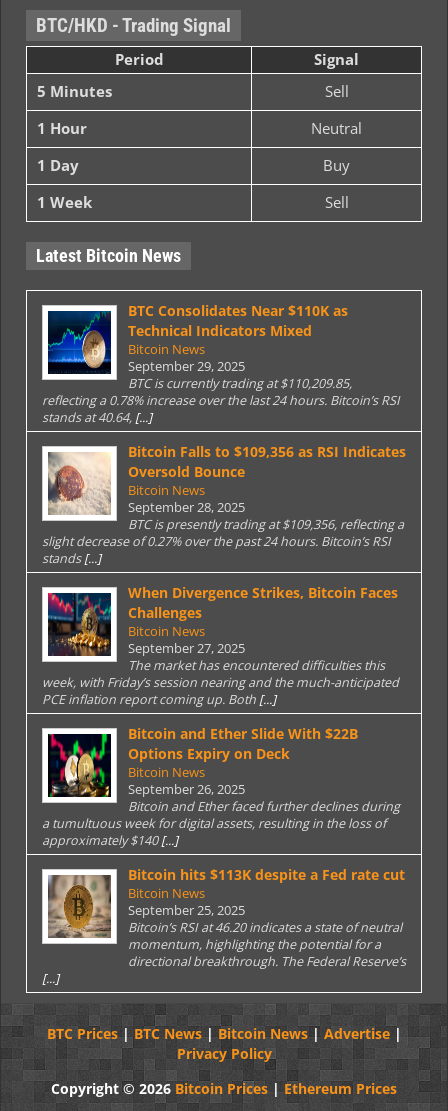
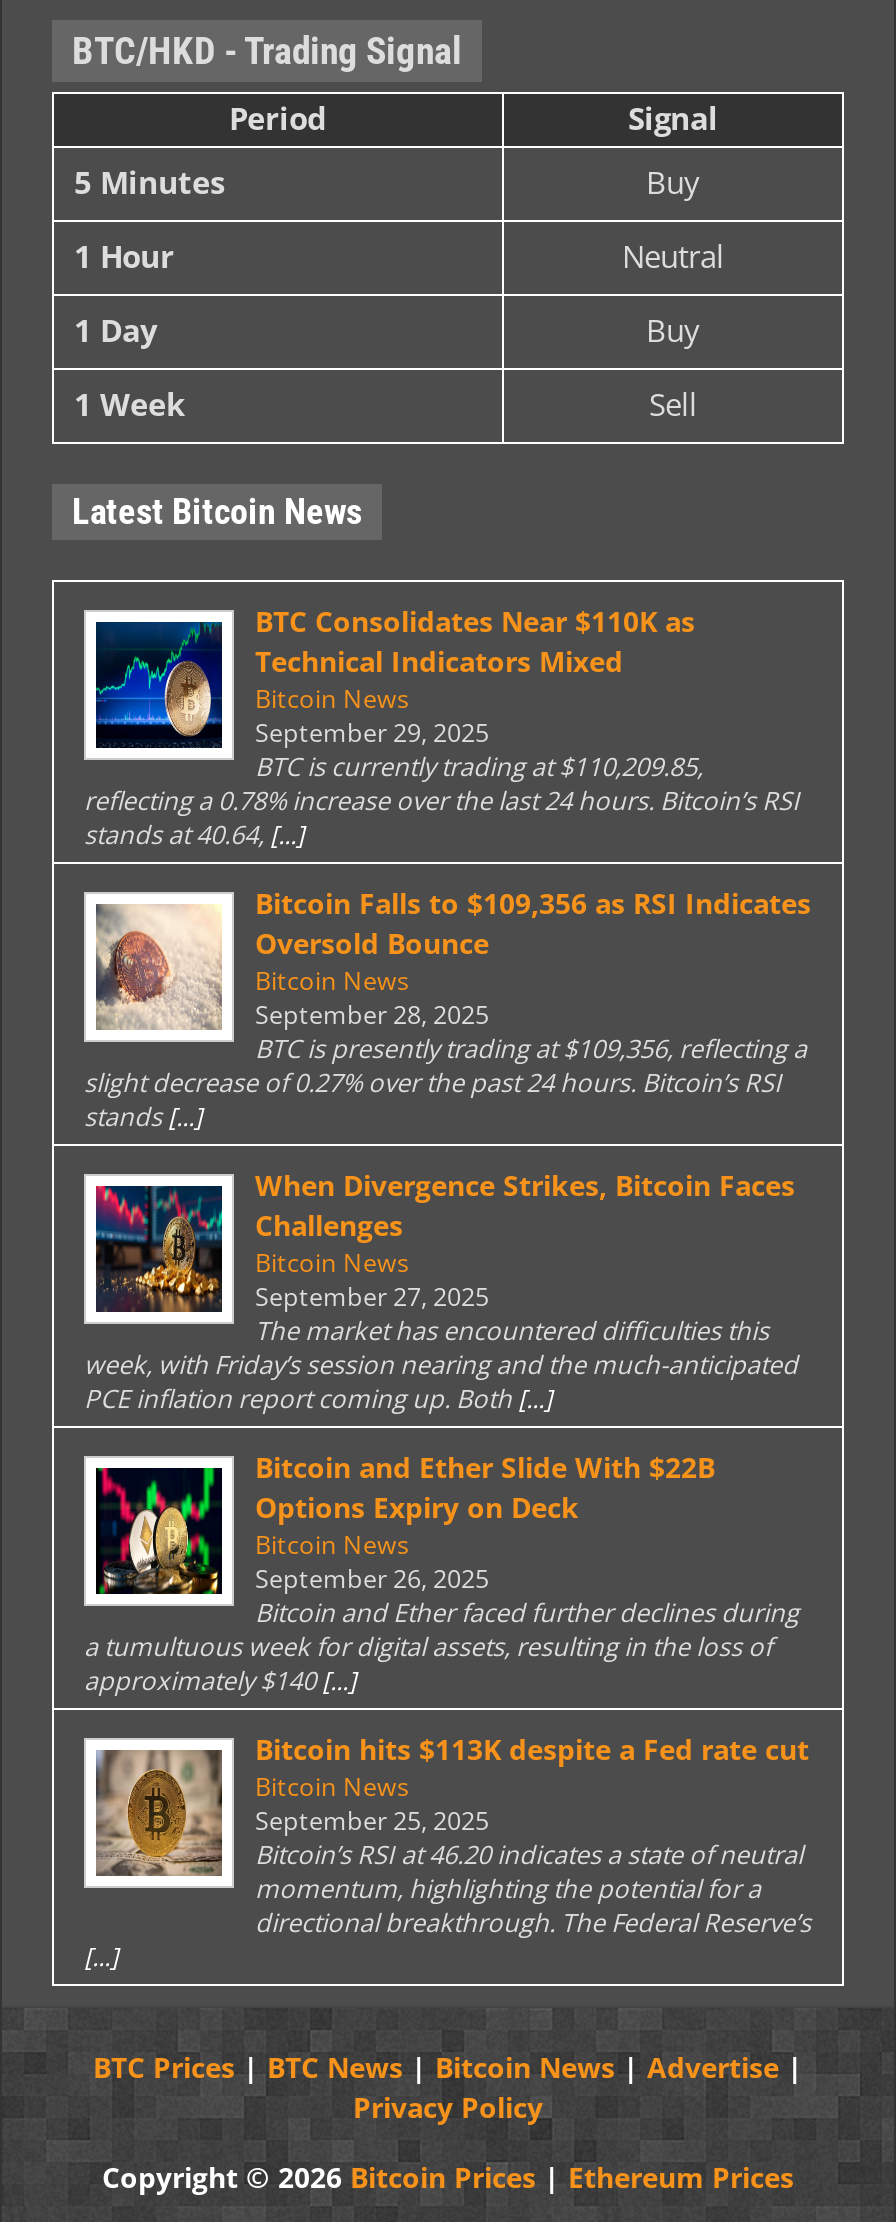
[324,81,348,102] Sell -> [646,162,700,204] Buy

